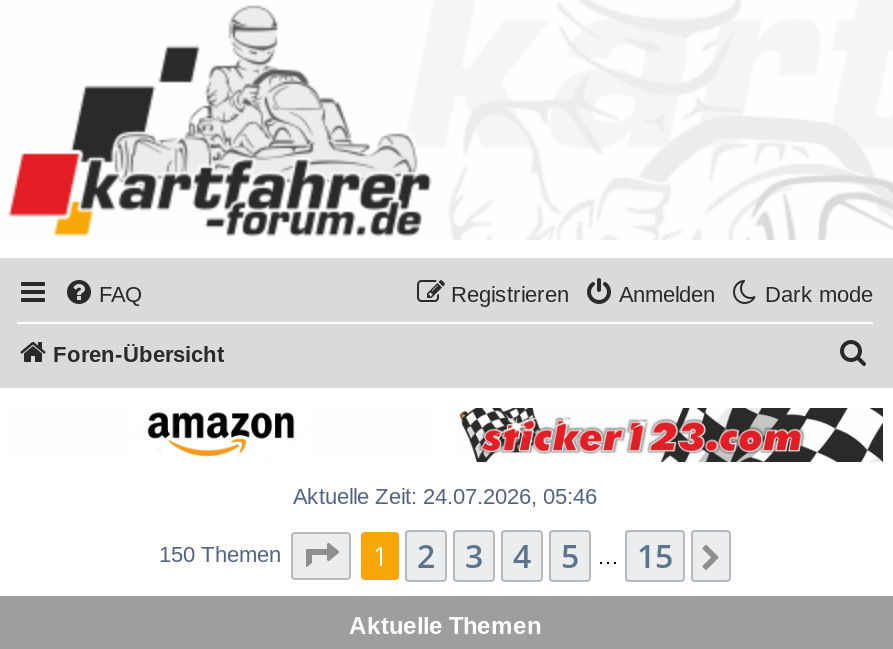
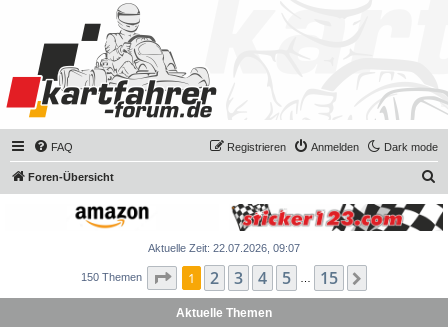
[293,484,597,508] Aktuelle Zeit: 24.07.2026, 05:46 -> [148,242,300,254] Aktuelle Zeit: 22.07.2026, 09:07

